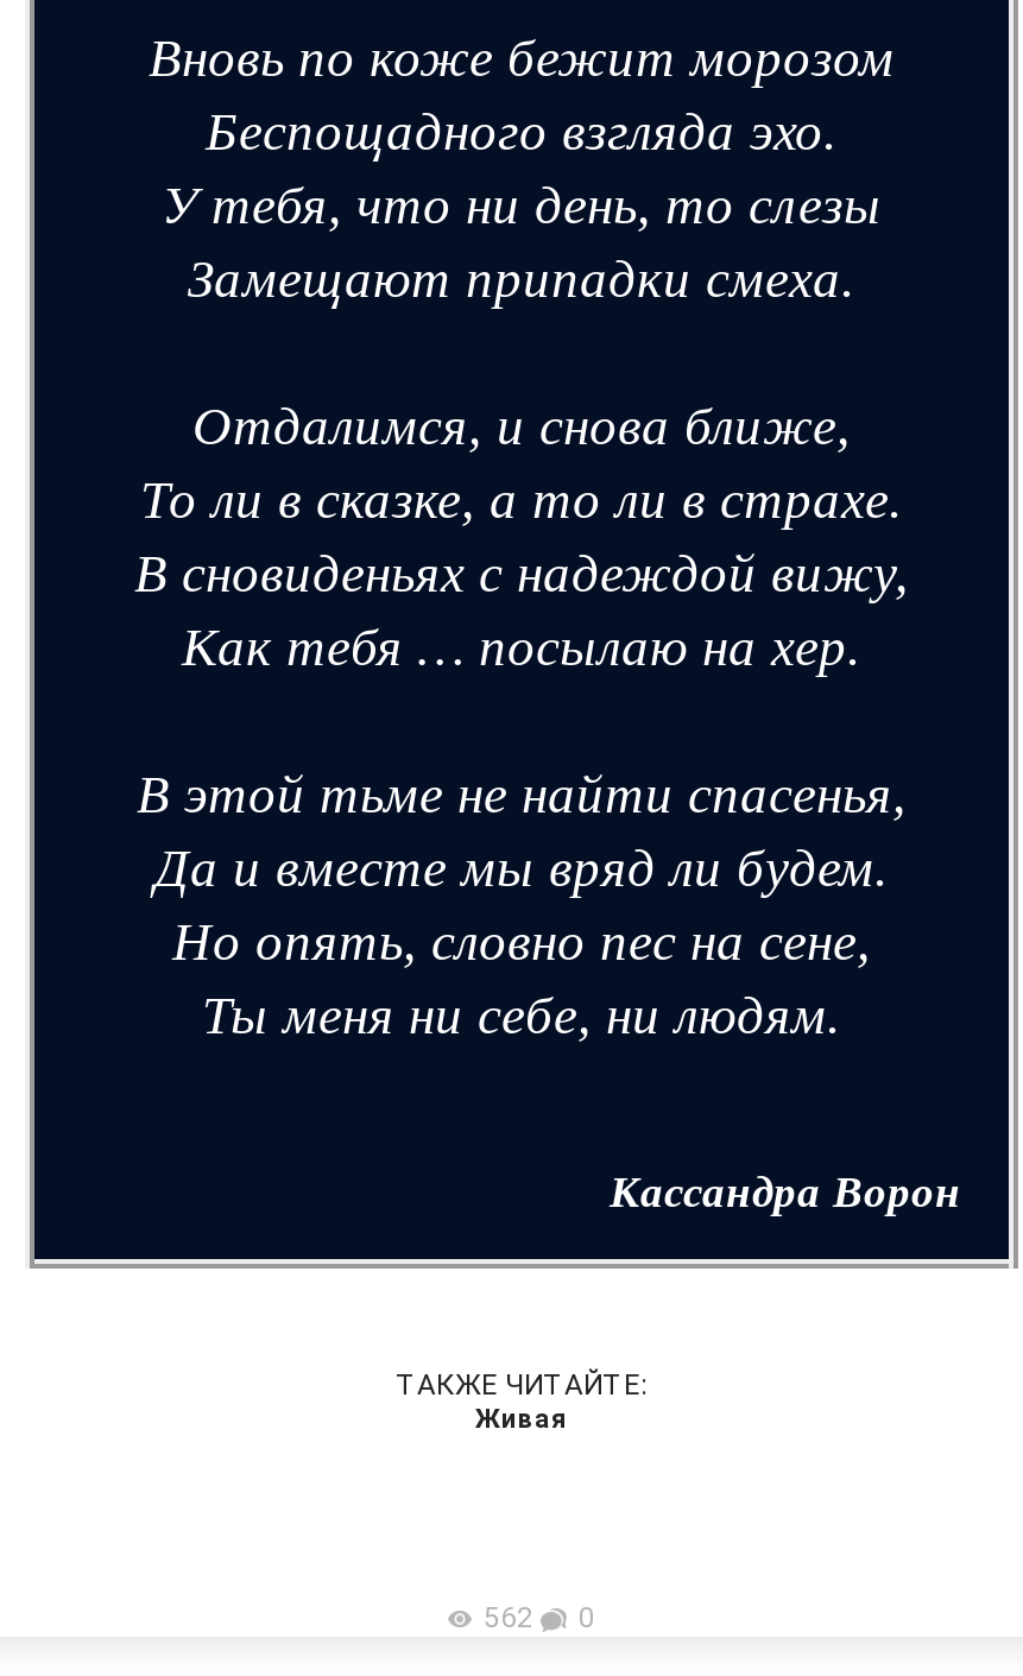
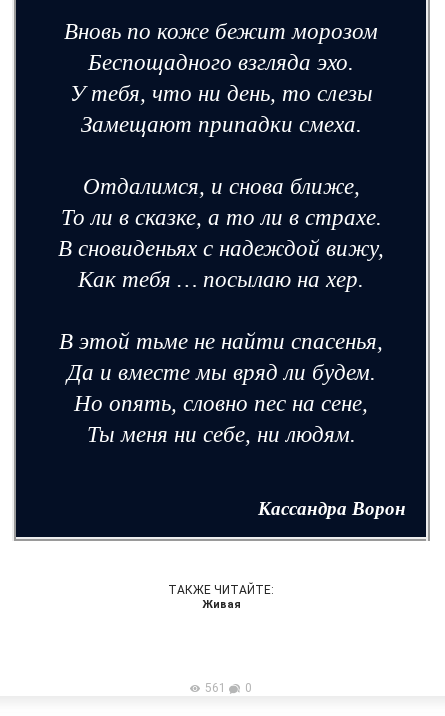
[484,1601,595,1634] 562 0 -> [205,681,252,695] 561 0

